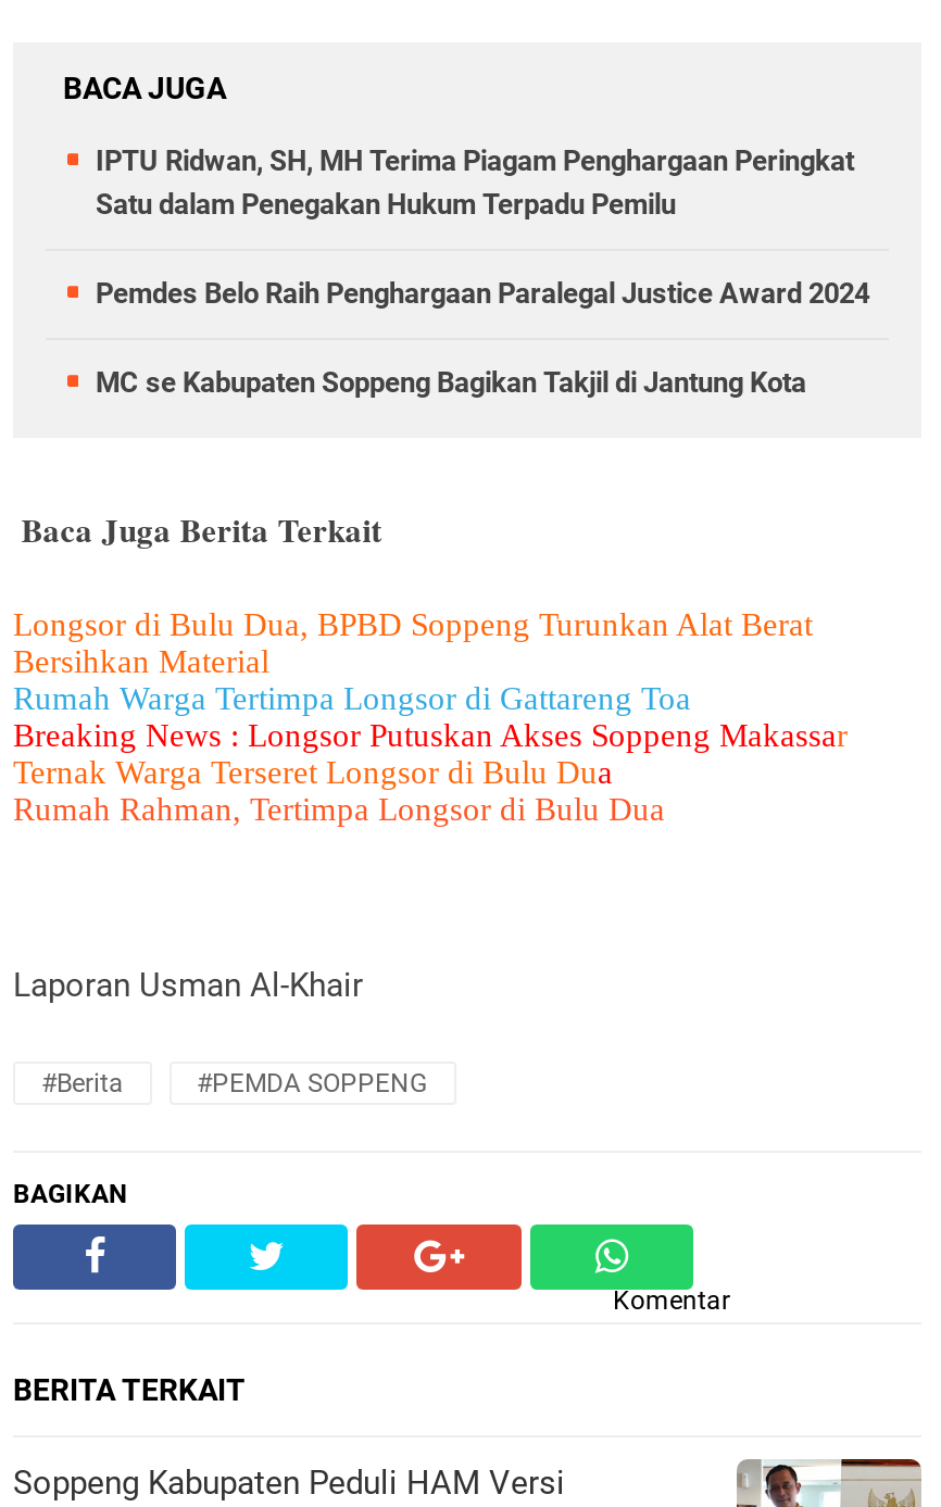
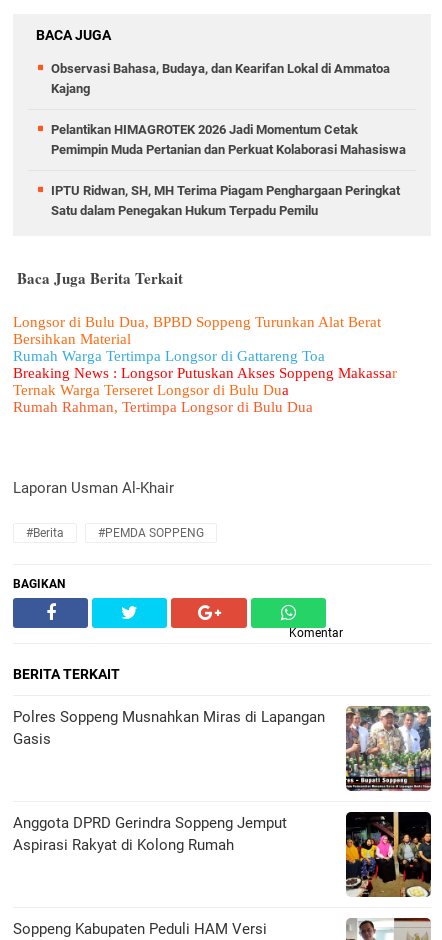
none -> [51,61,406,157] Observasi Bahasa, Budaya, dan Kearifan Lokal di Ammatoa | Kajang | Pelantikan HIMAGROTEK 2026 Jadi Momentum Cetak | Pemimpin Muda Pertanian dan Perkuat Kolaborasi Mahasiswa
[96,277,869,399] Pemdes Belo Raih Penghargaan Paralegal Justice Award 2024 | MC se Kabupaten Soppeng Bagikan Takjil di Jantung Kota -> none
none -> [13,705,431,792] [image] | Polres Soppeng Musnahkan Miras di Lapangan | Gasis
none -> [13,813,287,853] Anggota DPRD Gerindra Soppeng Jemput | Aspirasi Rakyat di Kolong Rumah
none -> [345,811,432,898] [image]

